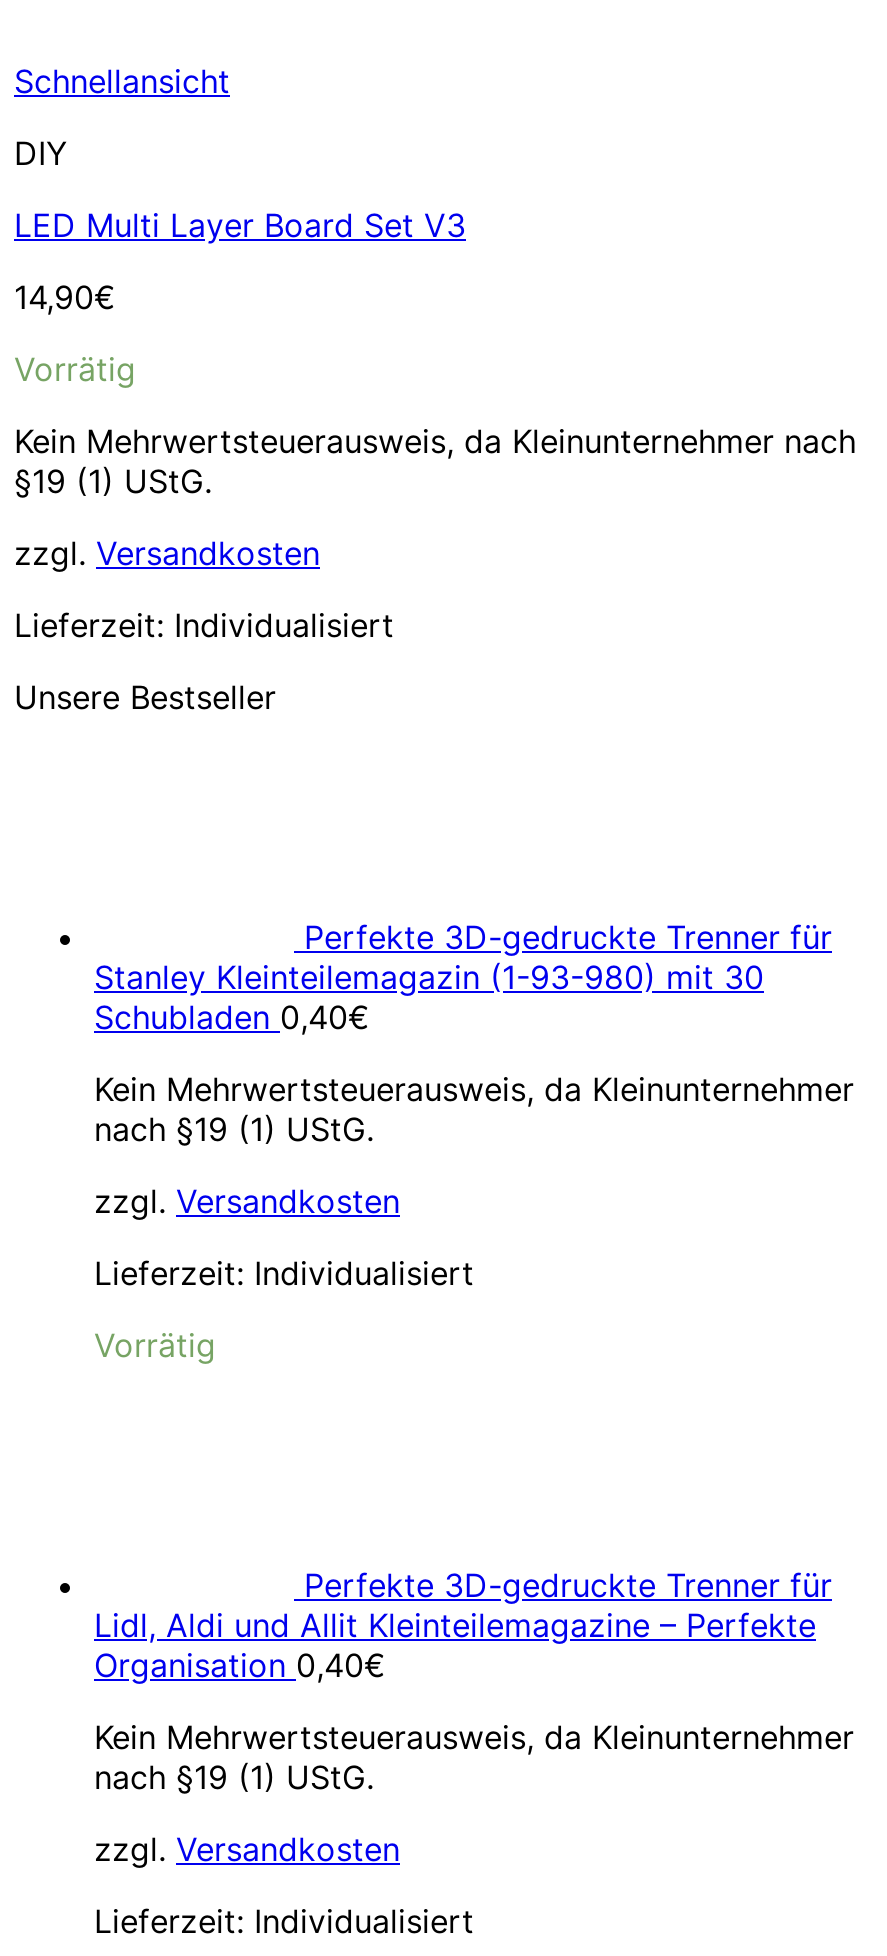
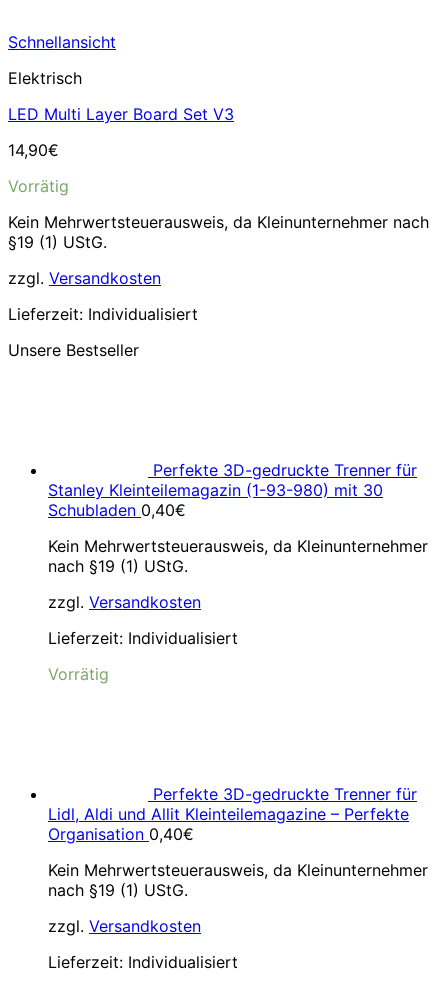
[14,133,68,173] DIY -> [8,68,82,88] Elektrisch

